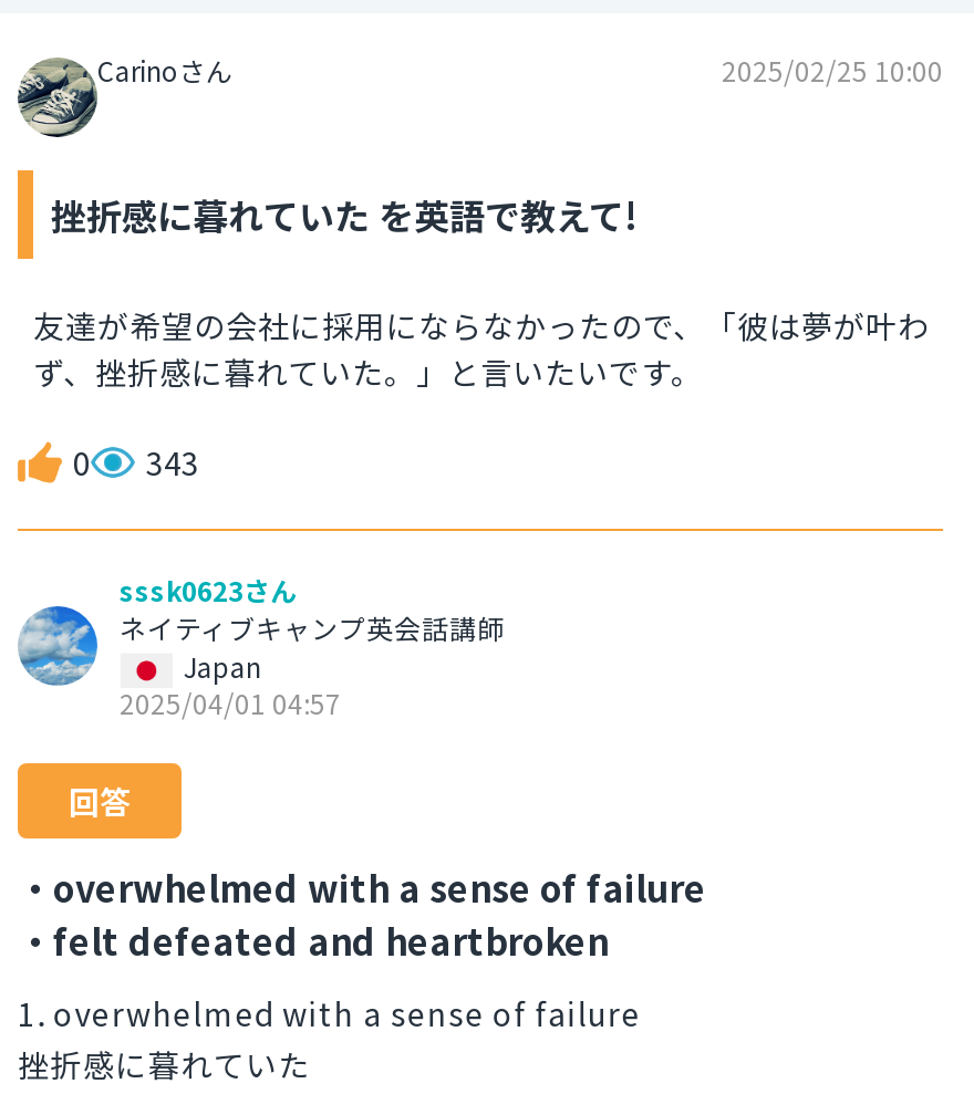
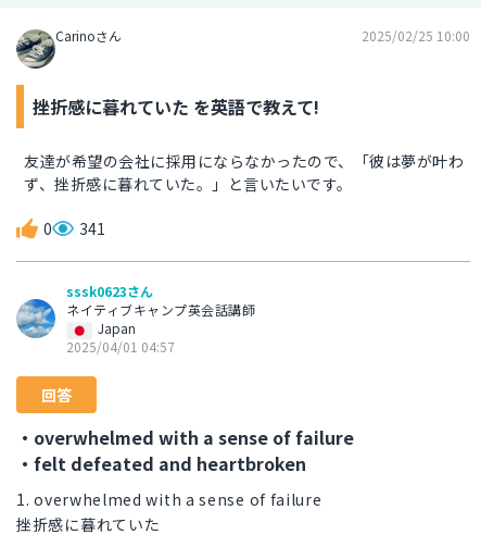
[73,441,199,486] 0 343 -> [43,218,105,240] 0 341

